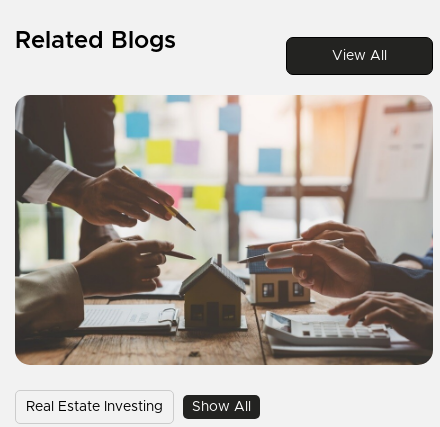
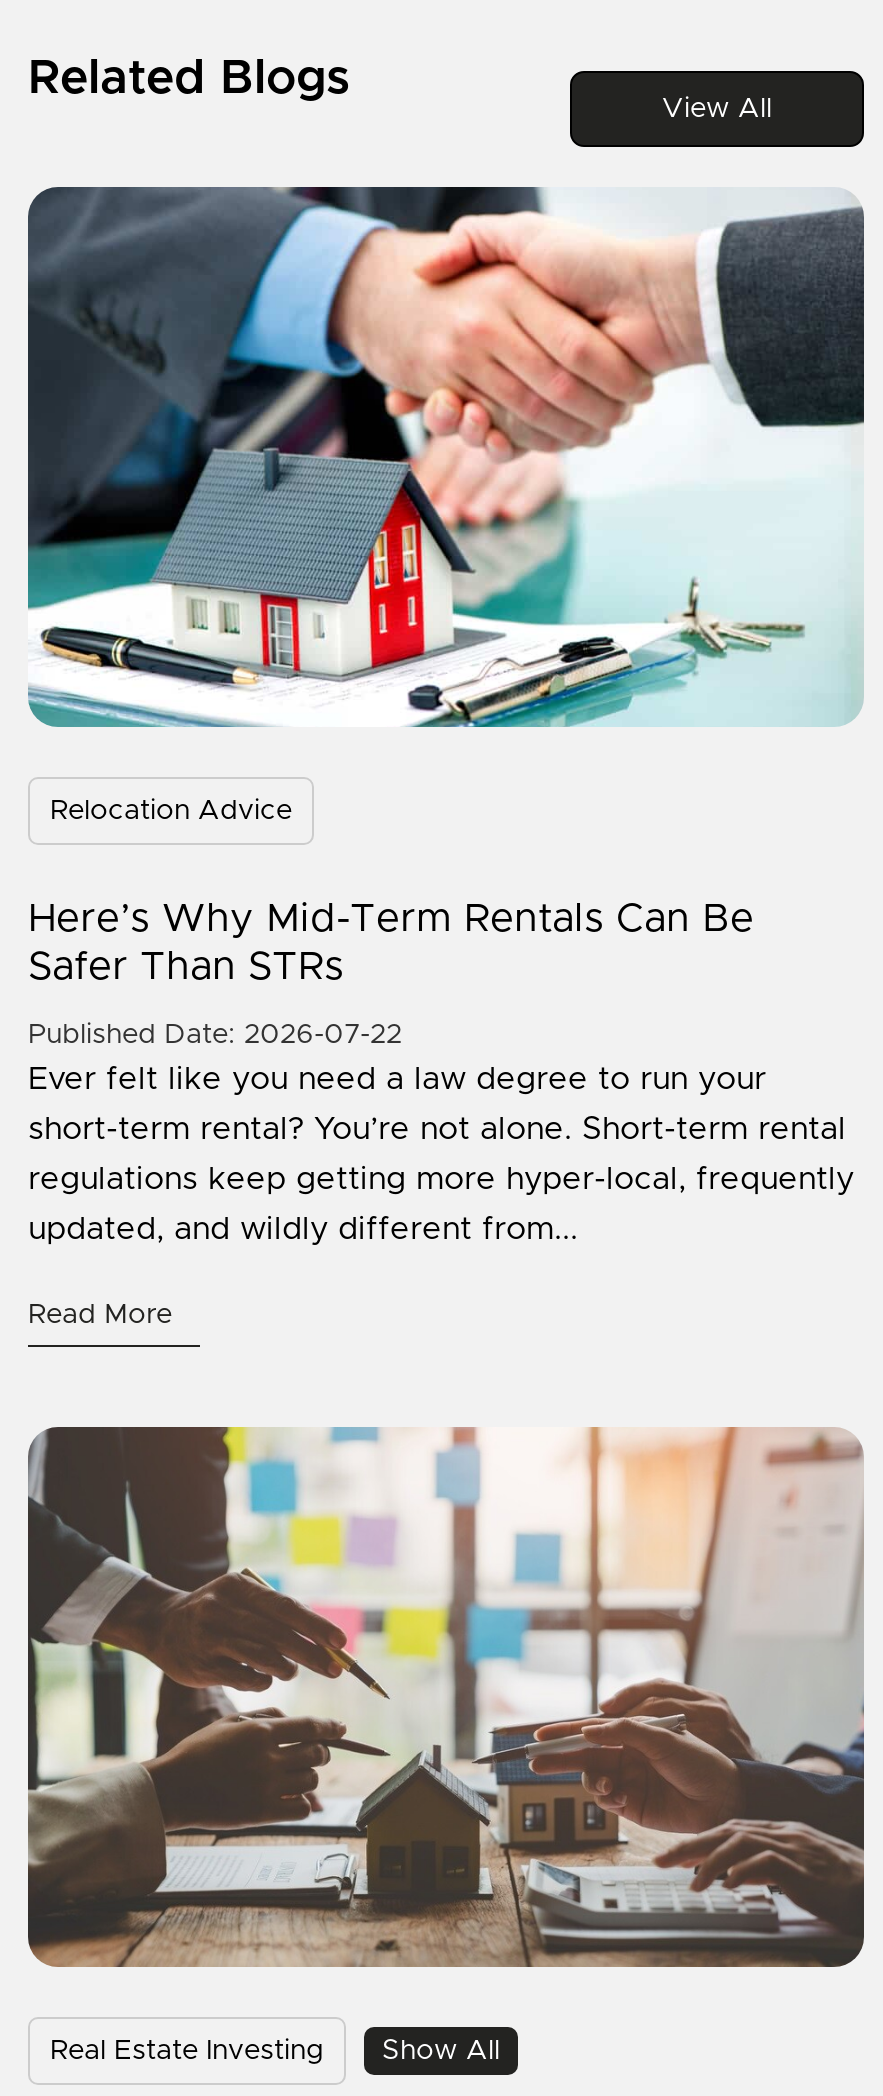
none -> [26,185,866,1328] [image] | Relocation Advice | Here’s Why Mid-Term Rentals Can Be | Safer Than STRs | Published Date: 2026-07-22 | Ever felt like you need a law degree to run your | short-term rental? You’re not alone. Short-term rental | regulations keep getting more hyper-local, frequently | updated, and wildly different from... | Read More

